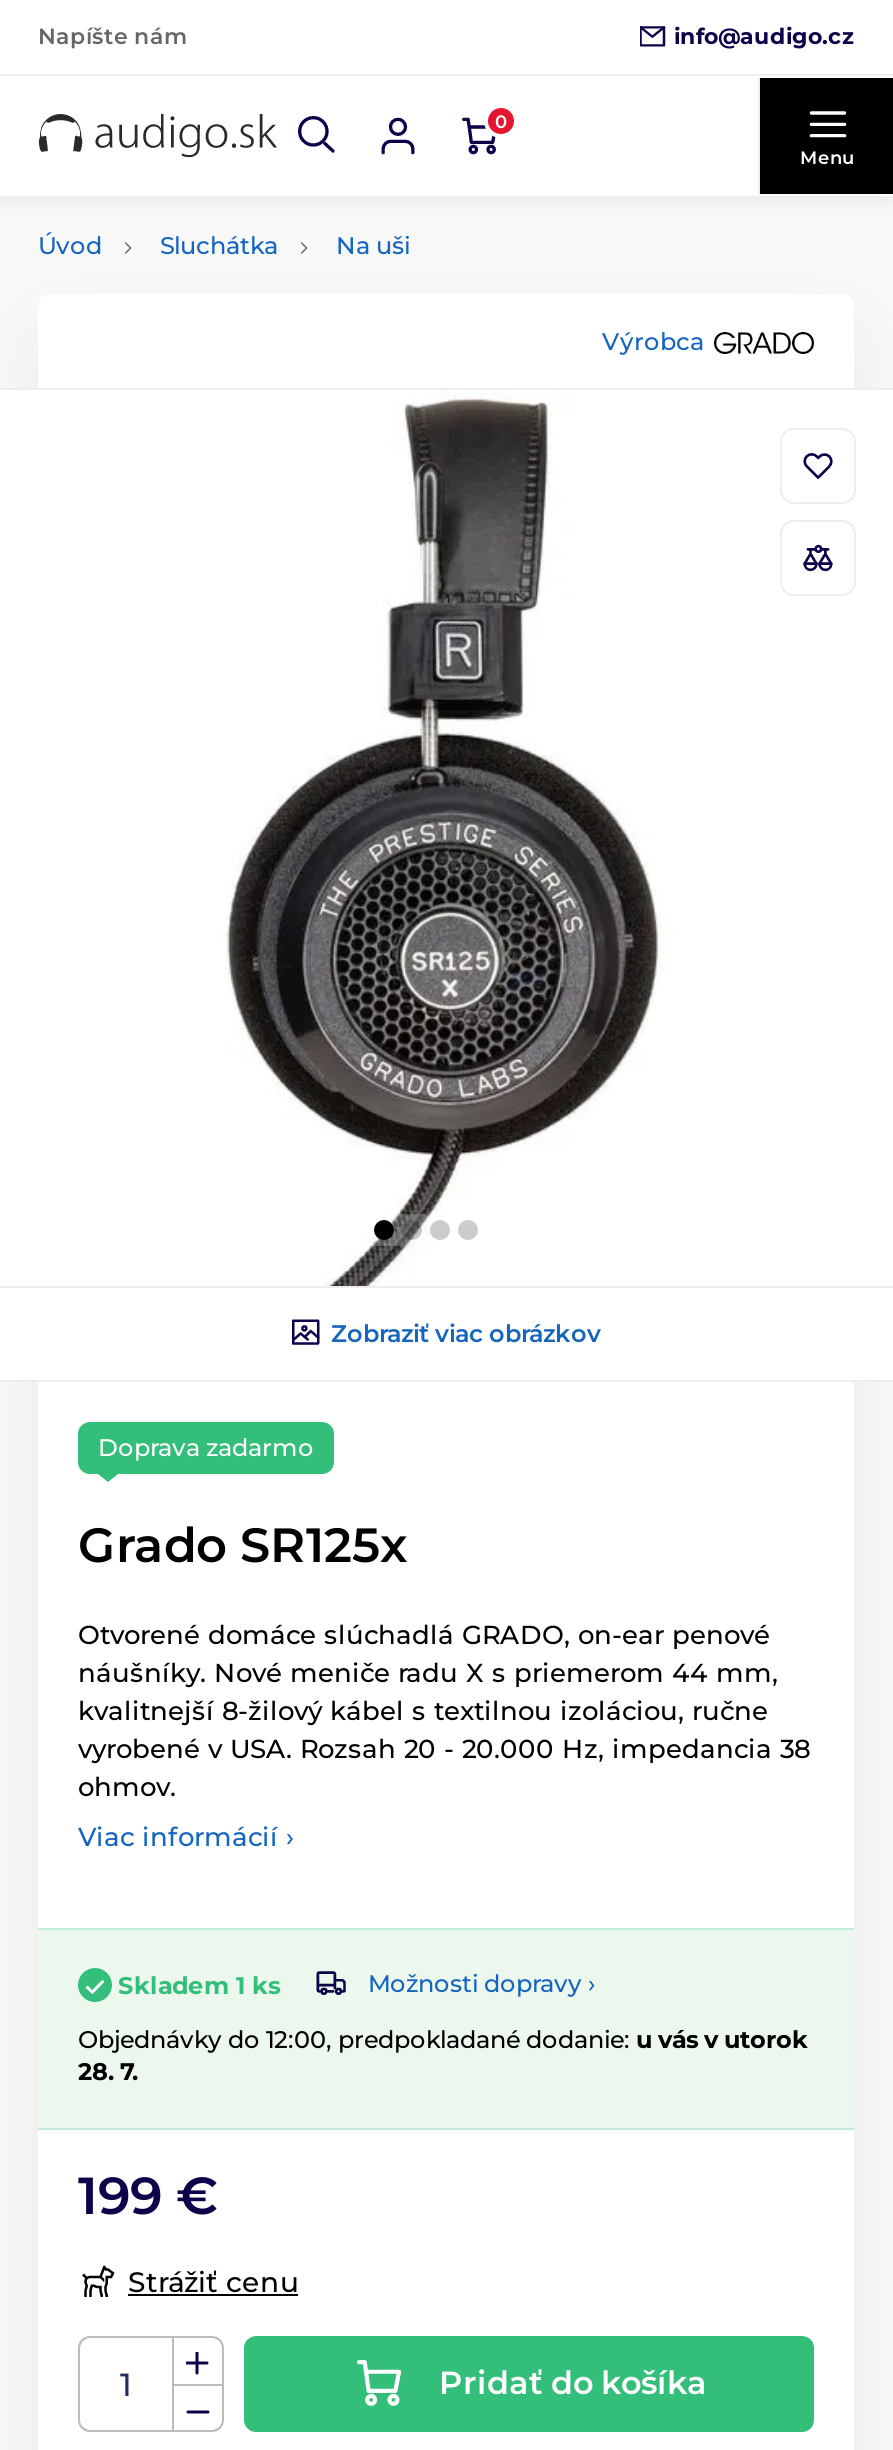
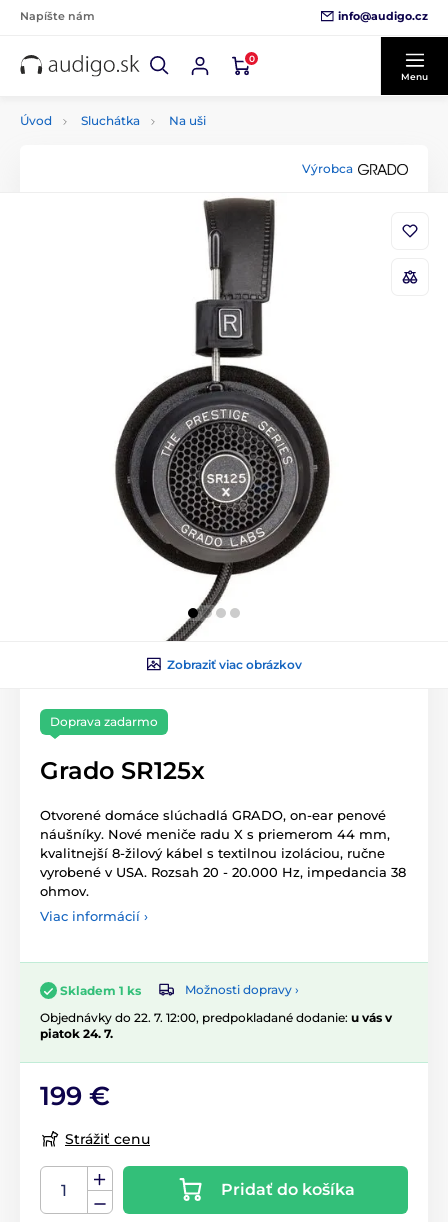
[78,2024,808,2086] Objednávky do 12:00, predpokladané dodanie: u vás v utorok | 28. 7. -> [40,1010,392,1041] Objednávky do 22. 7. 12:00, predpokladané dodanie: u vás v | piatok 24. 7.

